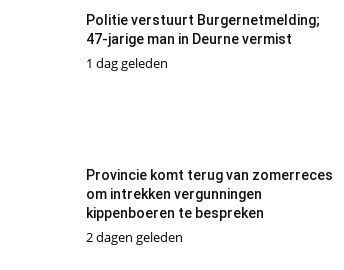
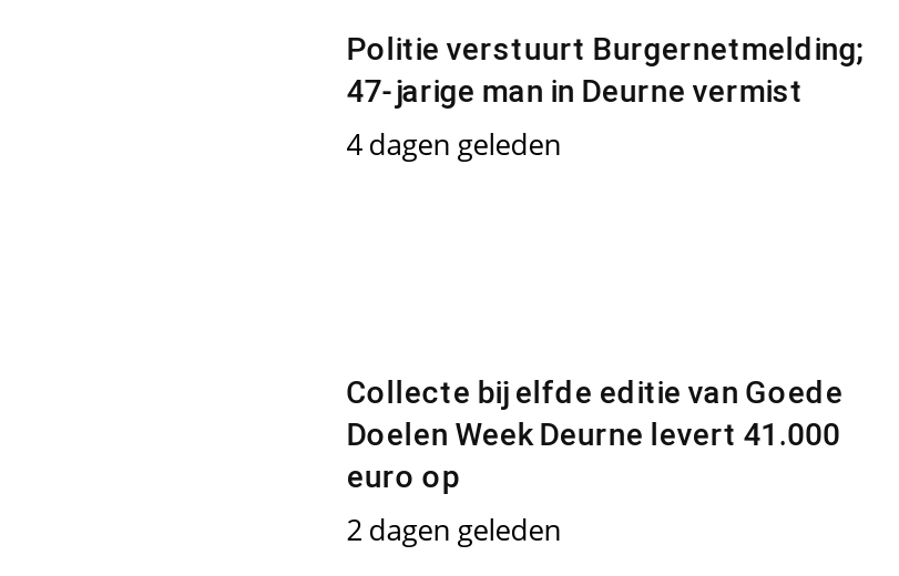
[86,54,168,72] 1 dag geleden -> [347,125,562,164] 4 dagen geleden
[86,167,333,221] Provincie komt terug van zomerreces | om intrekken vergunningen | kippenboeren te bespreken -> [347,374,843,494] Collecte bij elfde editie van Goede | Doelen Week Deurne levert 41.000 | euro op

